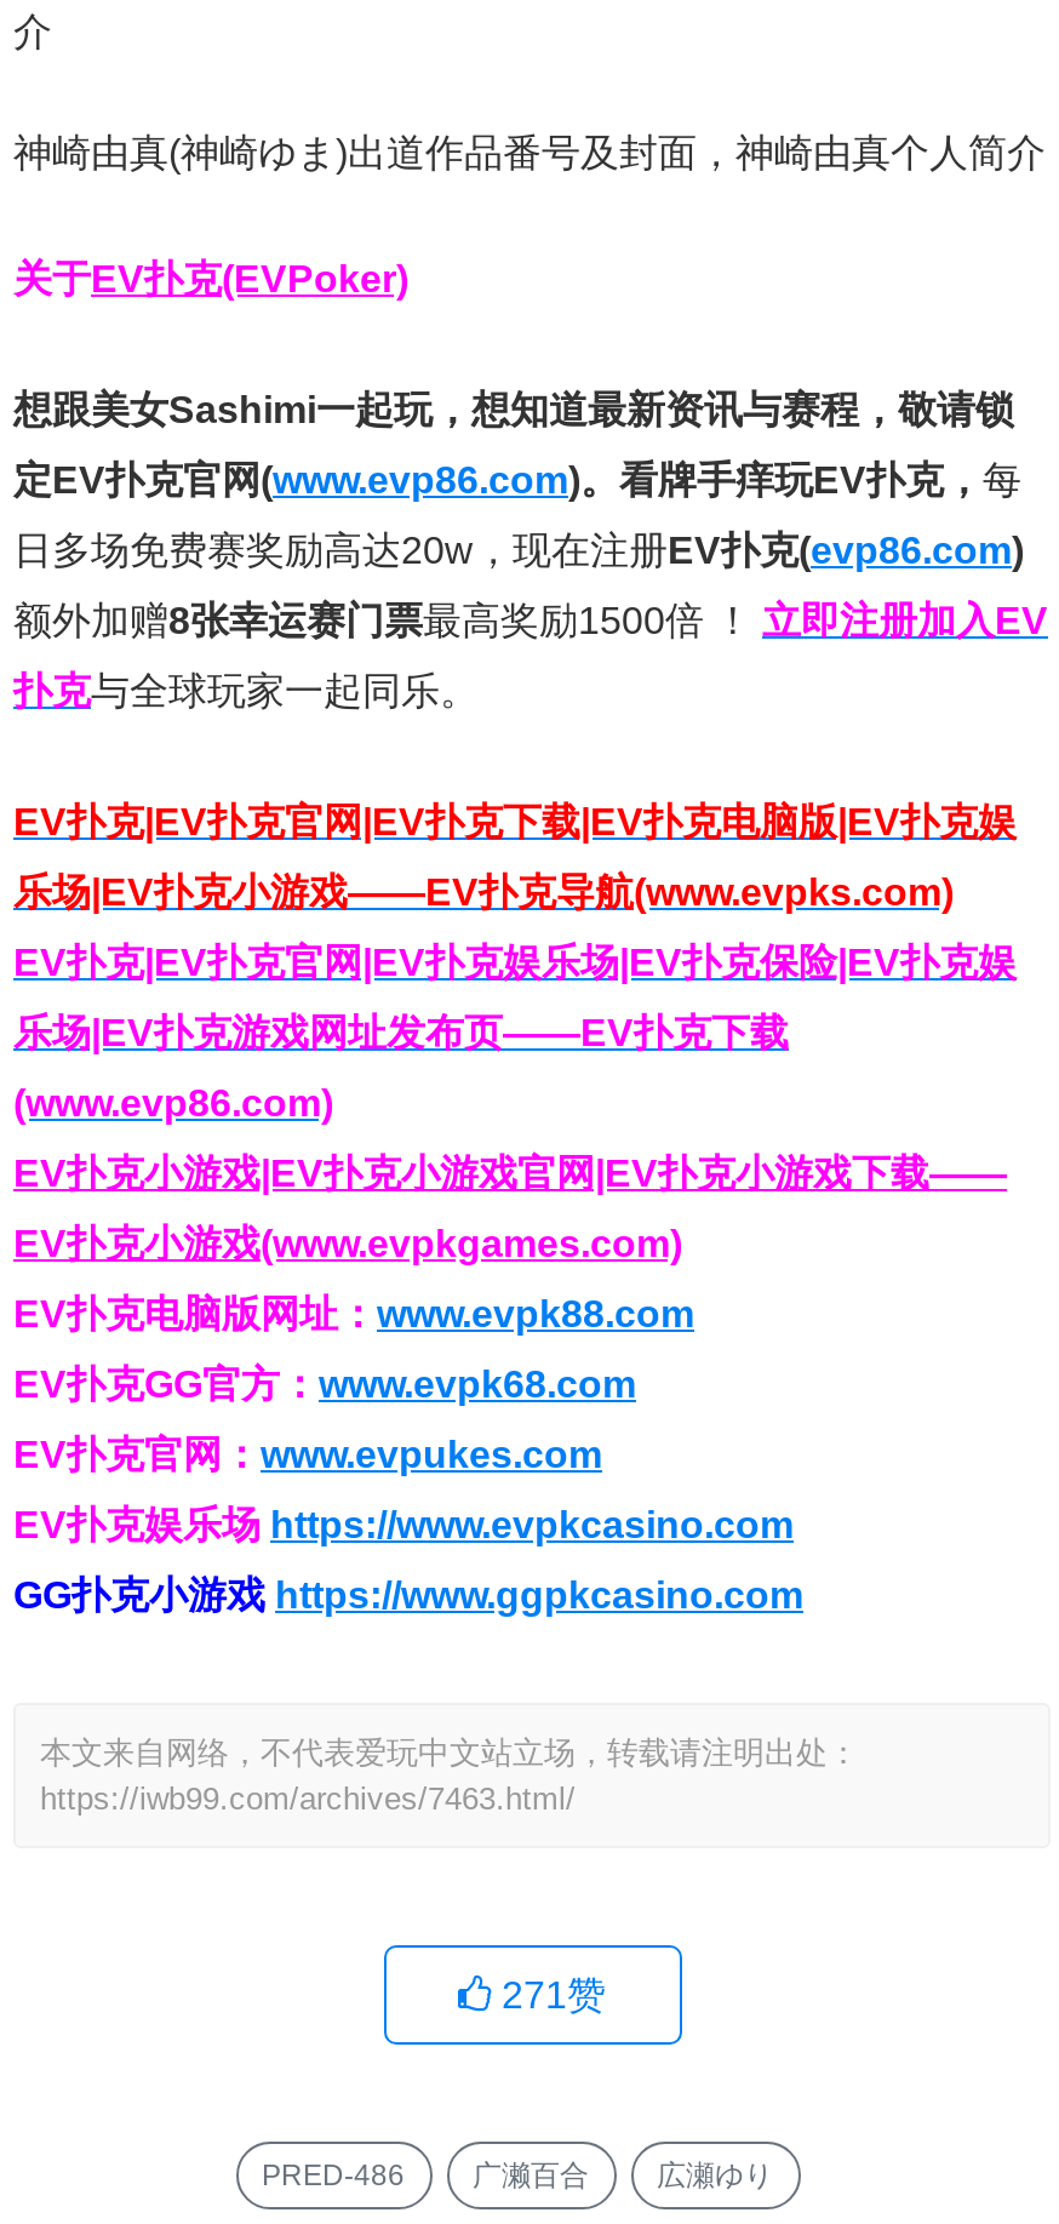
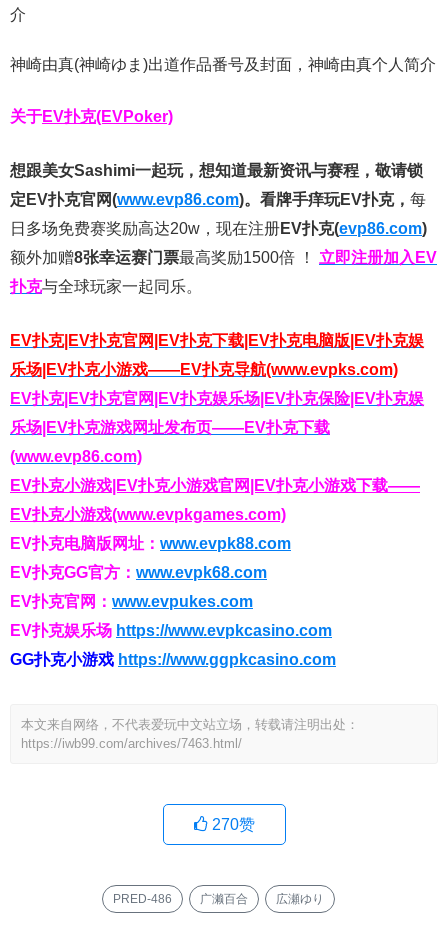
[492,1974,606,2015] 271赞 -> [207,816,254,833] 270赞

